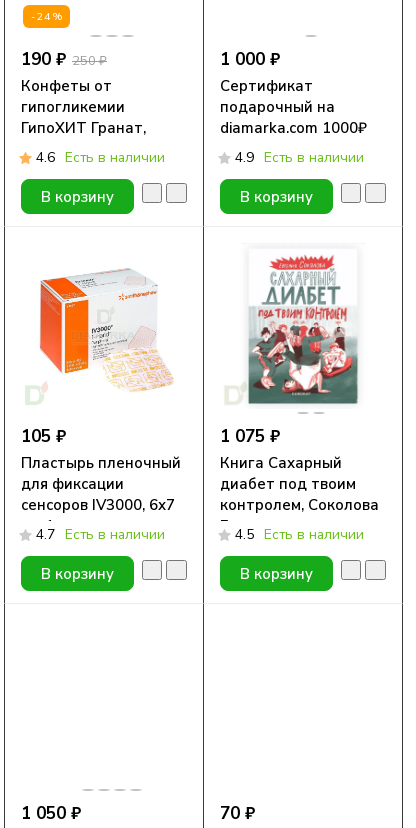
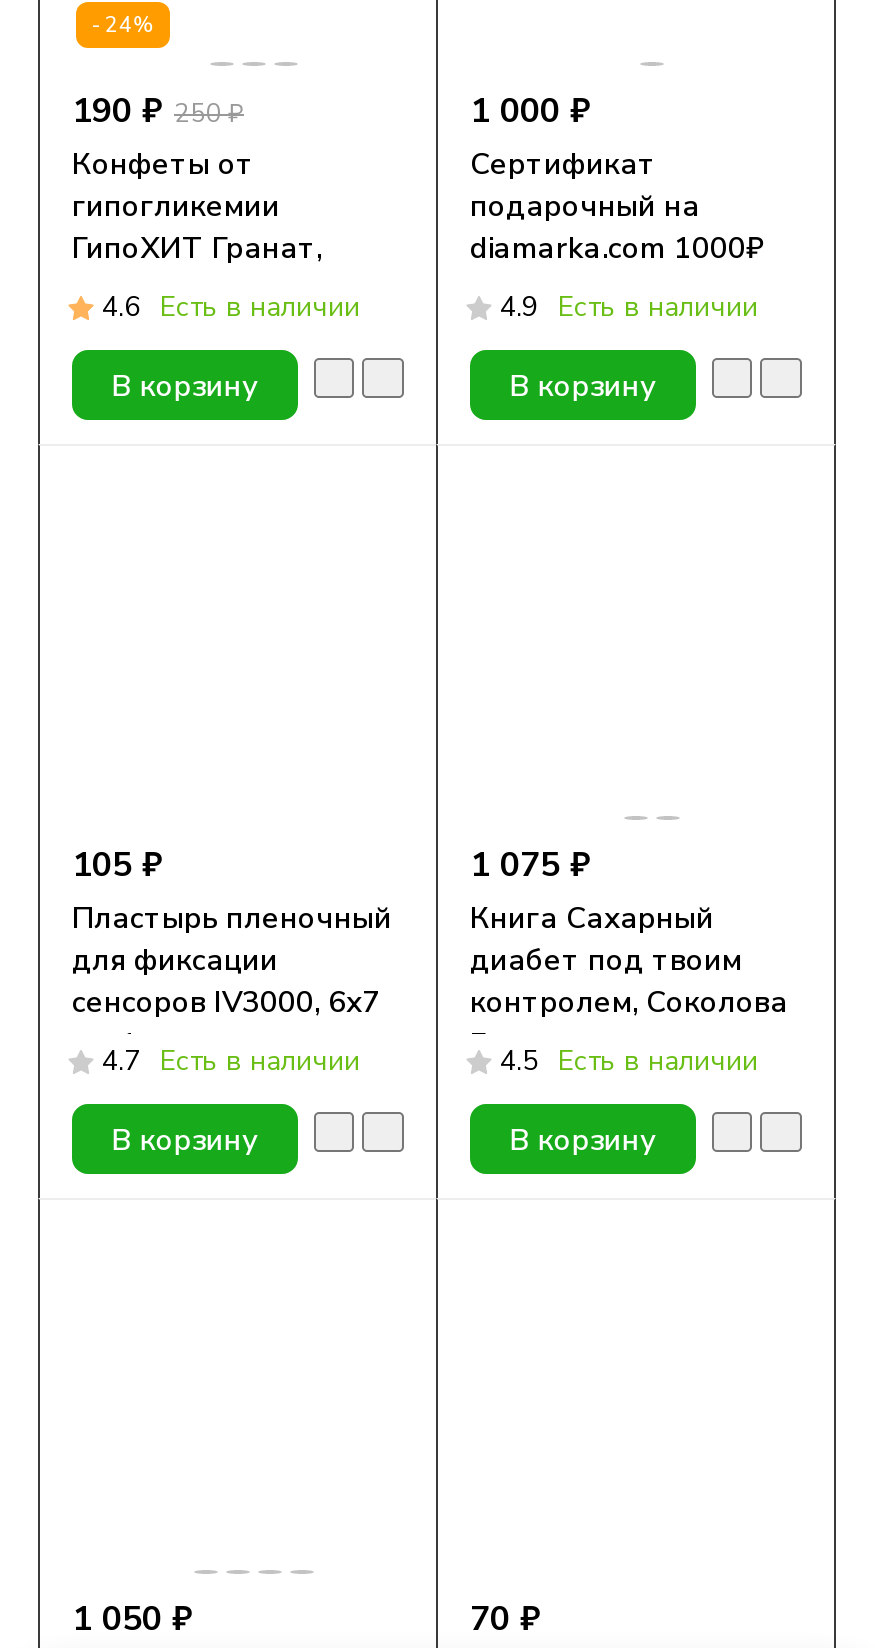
[225,255,359,405] [image] -> none
[26,268,174,404] [image] -> none

